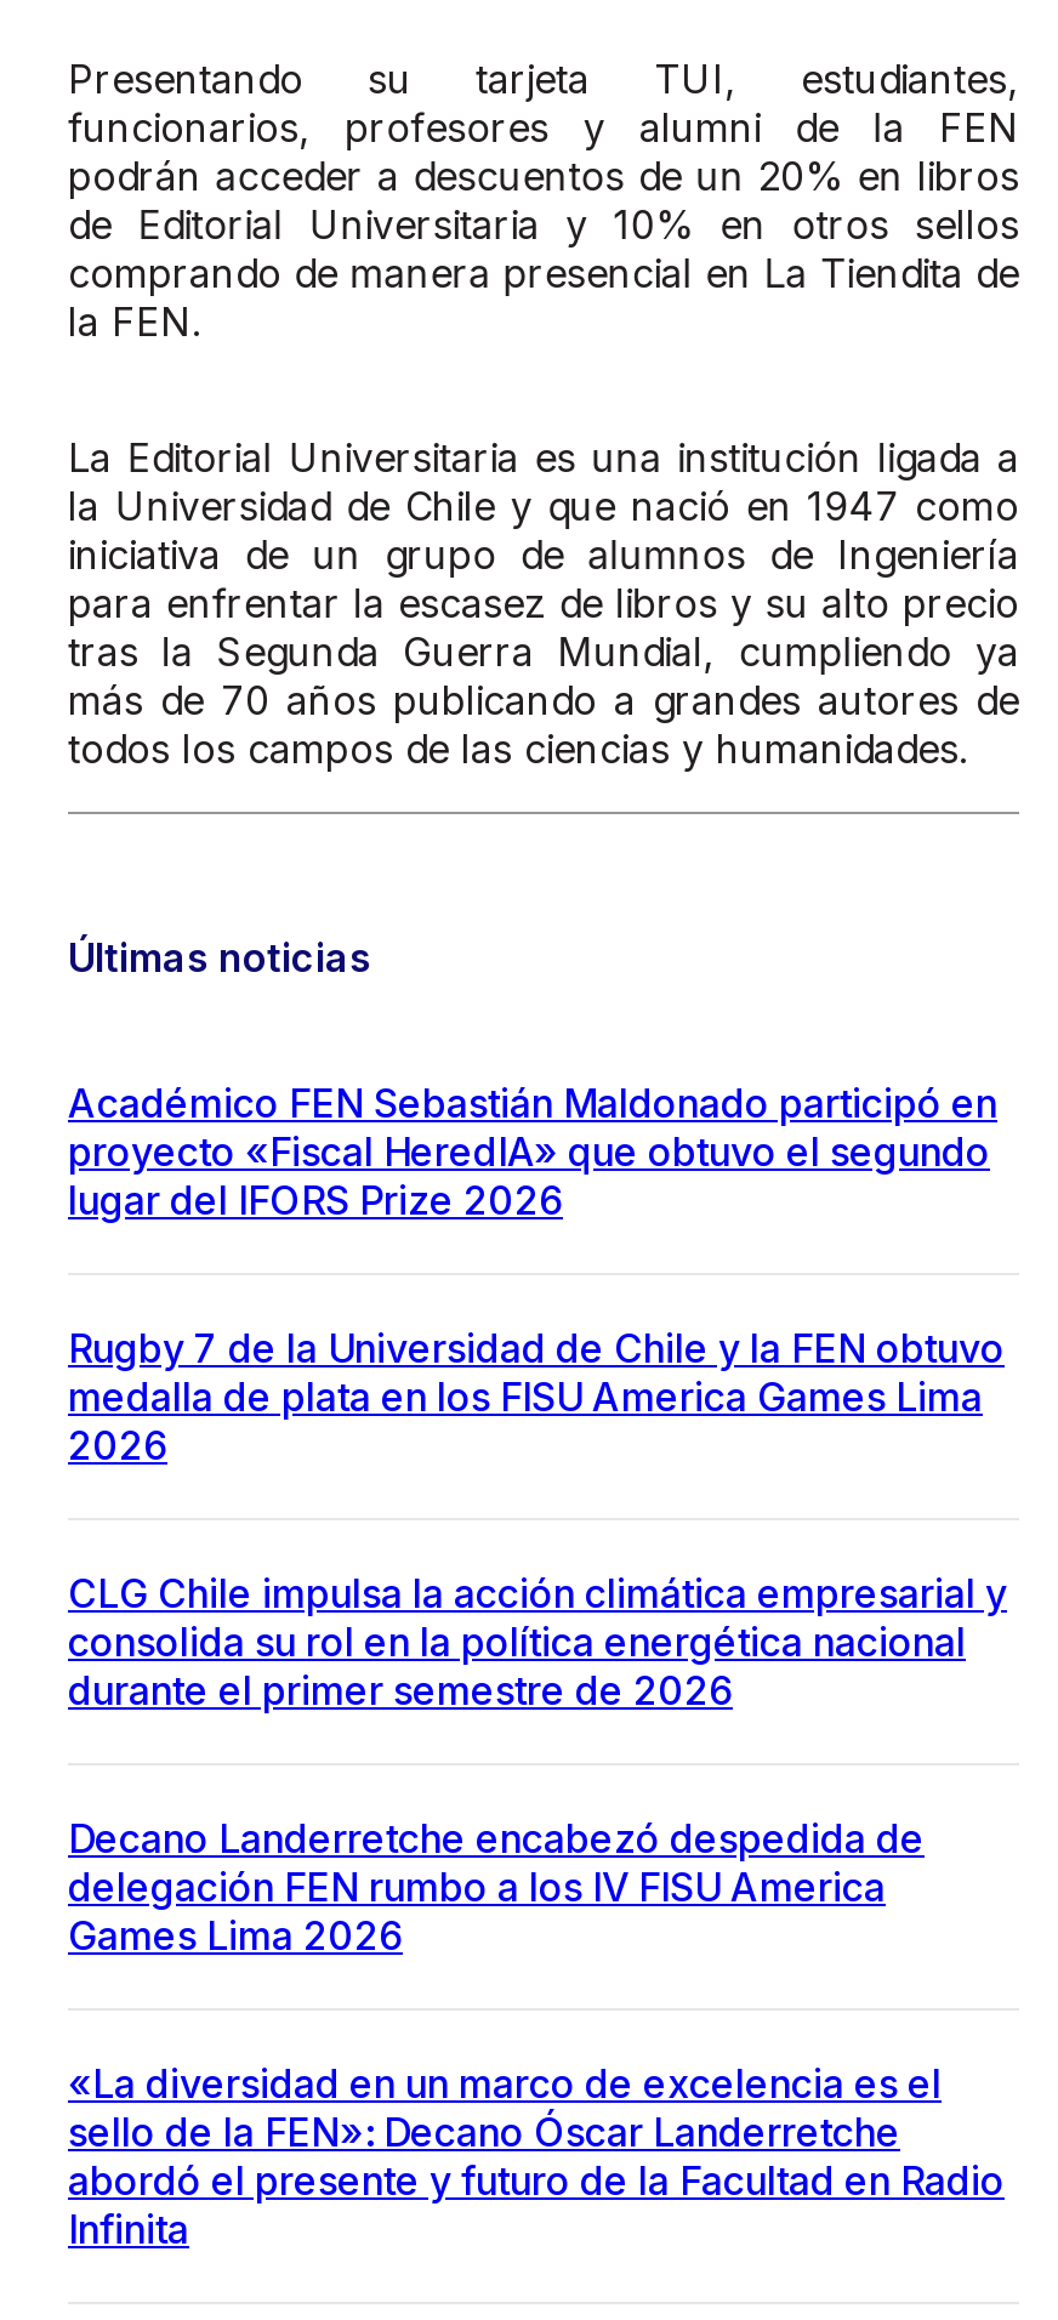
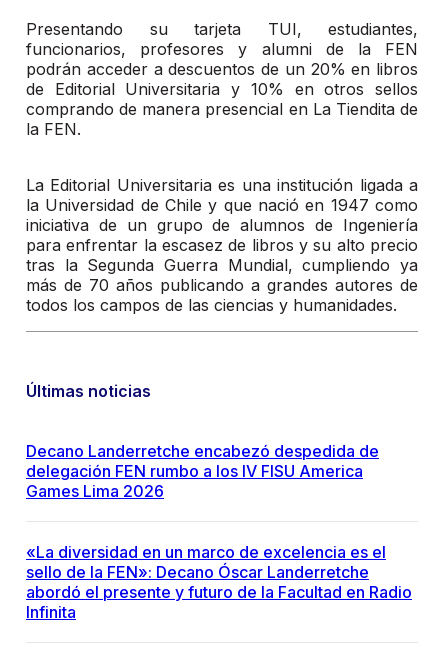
[68,1079,1007,1715] Académico FEN Sebastián Maldonado participó en | proyecto «Fiscal HeredIA» que obtuvo el segundo | lugar del IFORS Prize 2026 | Rugby 7 de la Universidad de Chile y la FEN obtuvo | medalla de plata en los FISU America Games Lima | 2026 | CLG Chile impulsa la acción climática empresarial y | consolida su rol en la política energética nacional | durante el primer semestre de 2026 -> none

